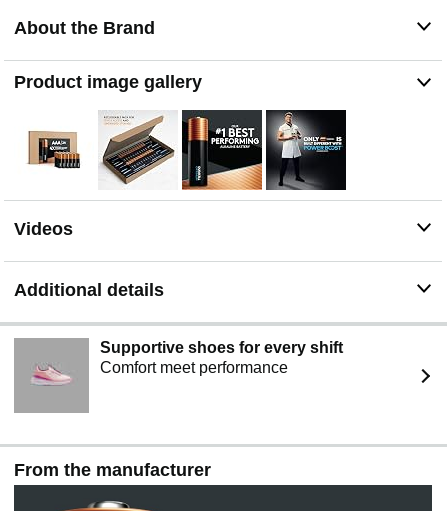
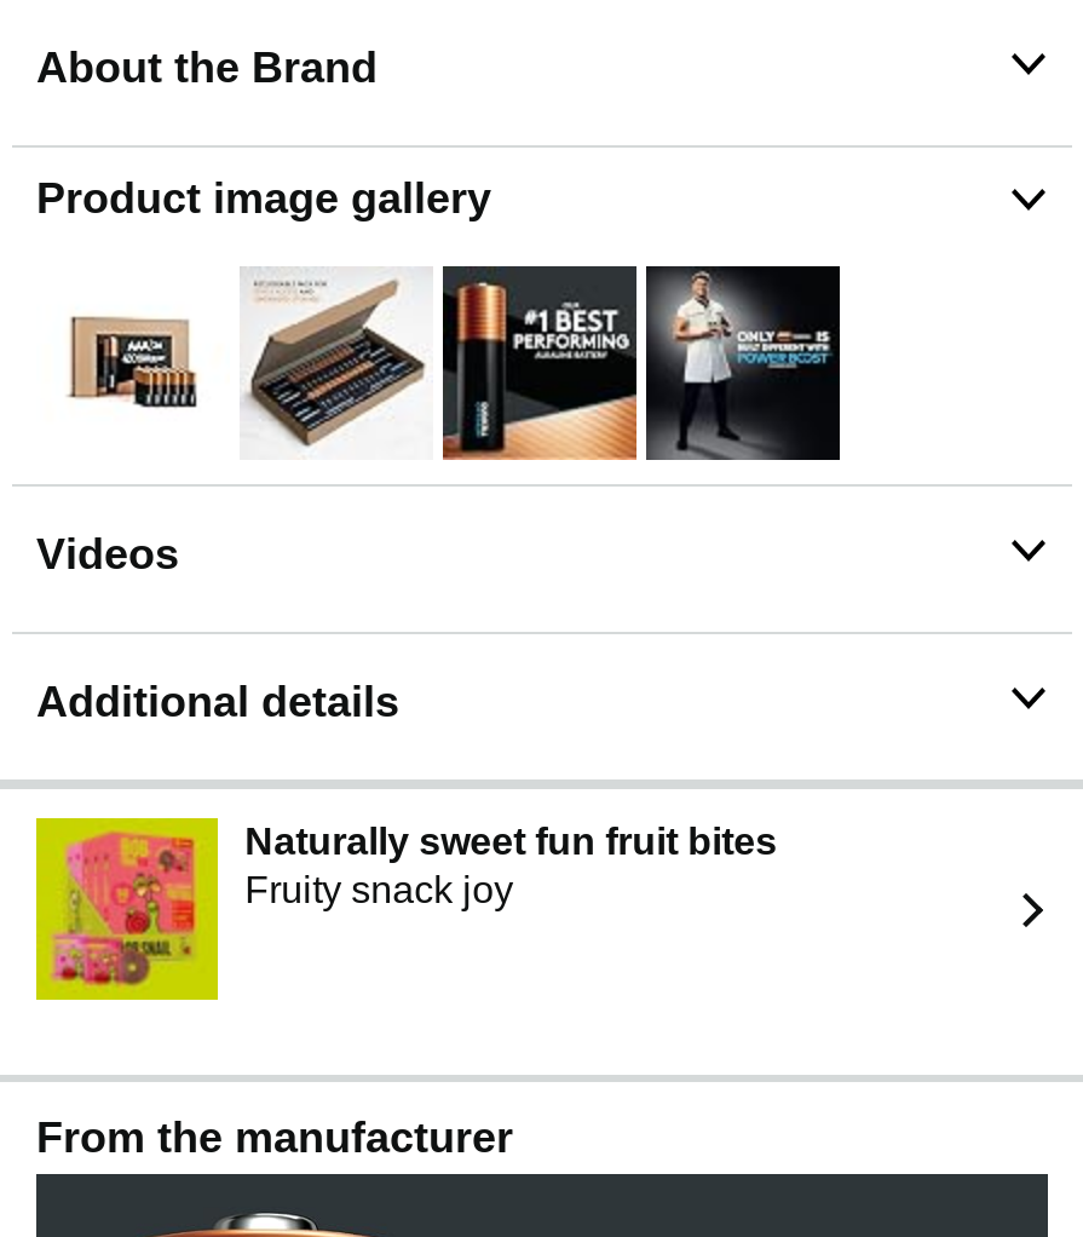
[14,338,343,413] [image] | Supportive shoes for every shift | Comfort meet performance -> [34,816,777,1002] [image] | Naturally sweet fun fruit bites | Fruity snack joy

